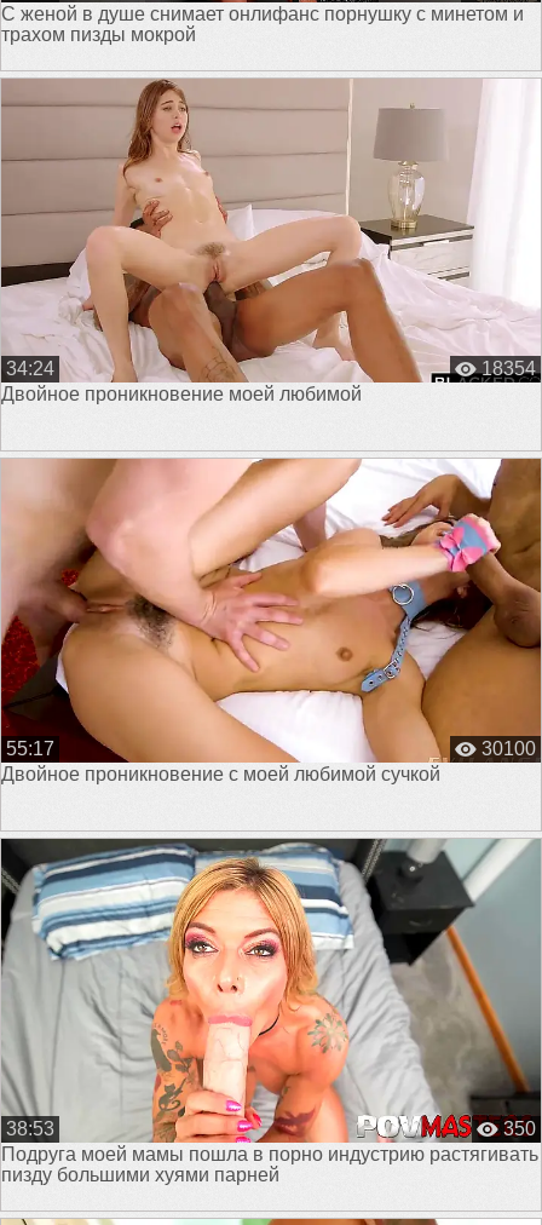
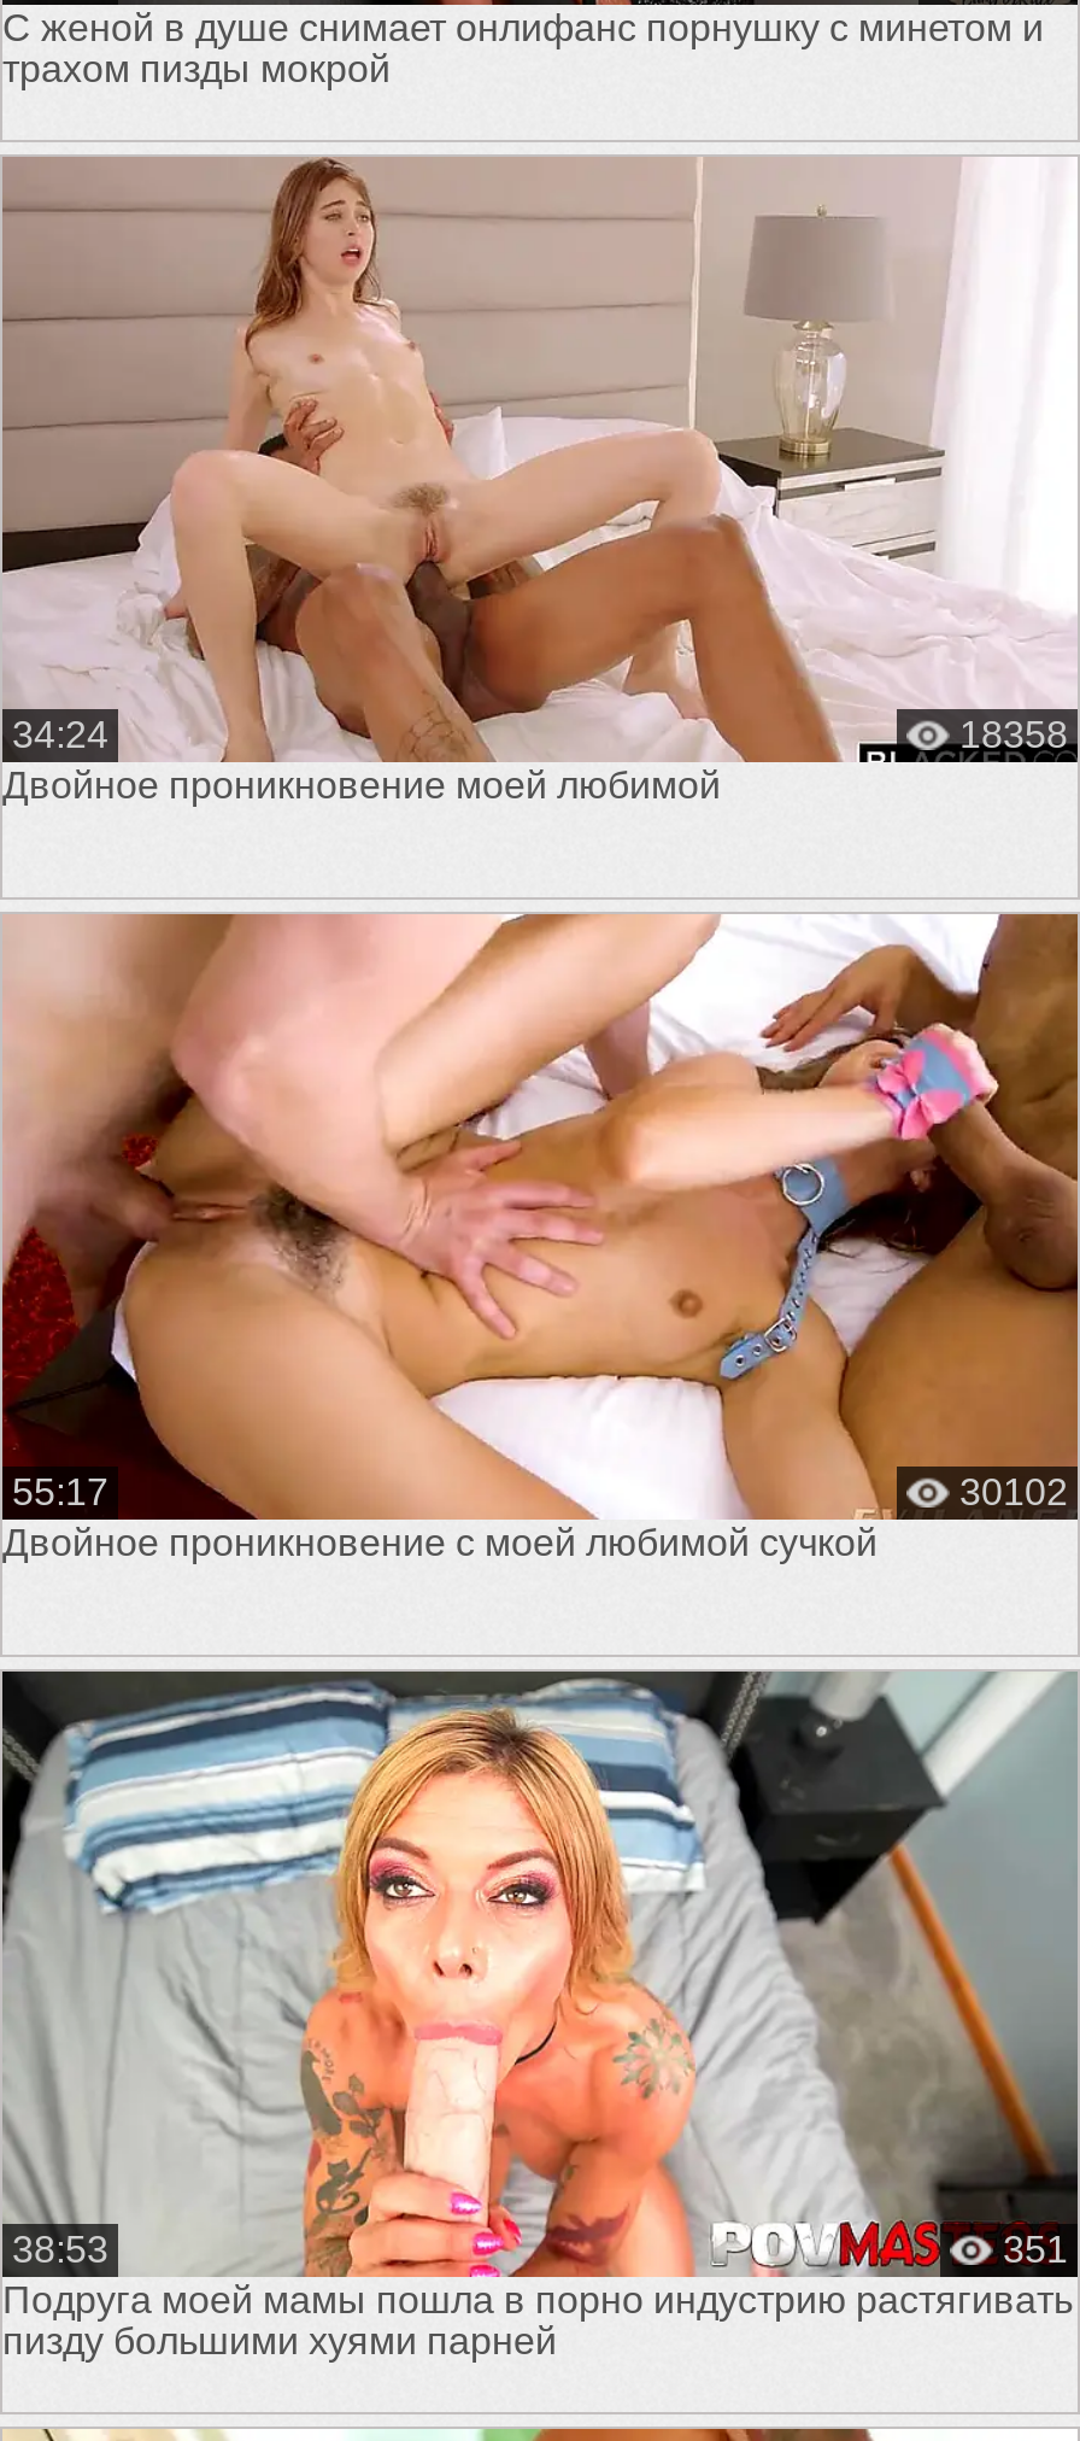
[482,358,536,379] 18354 -> [959,714,1068,755] 18358
[482,738,536,759] 30100 -> [959,1471,1068,1512] 30102
[503,1118,536,1139] 350 -> [1003,2228,1068,2270] 351

